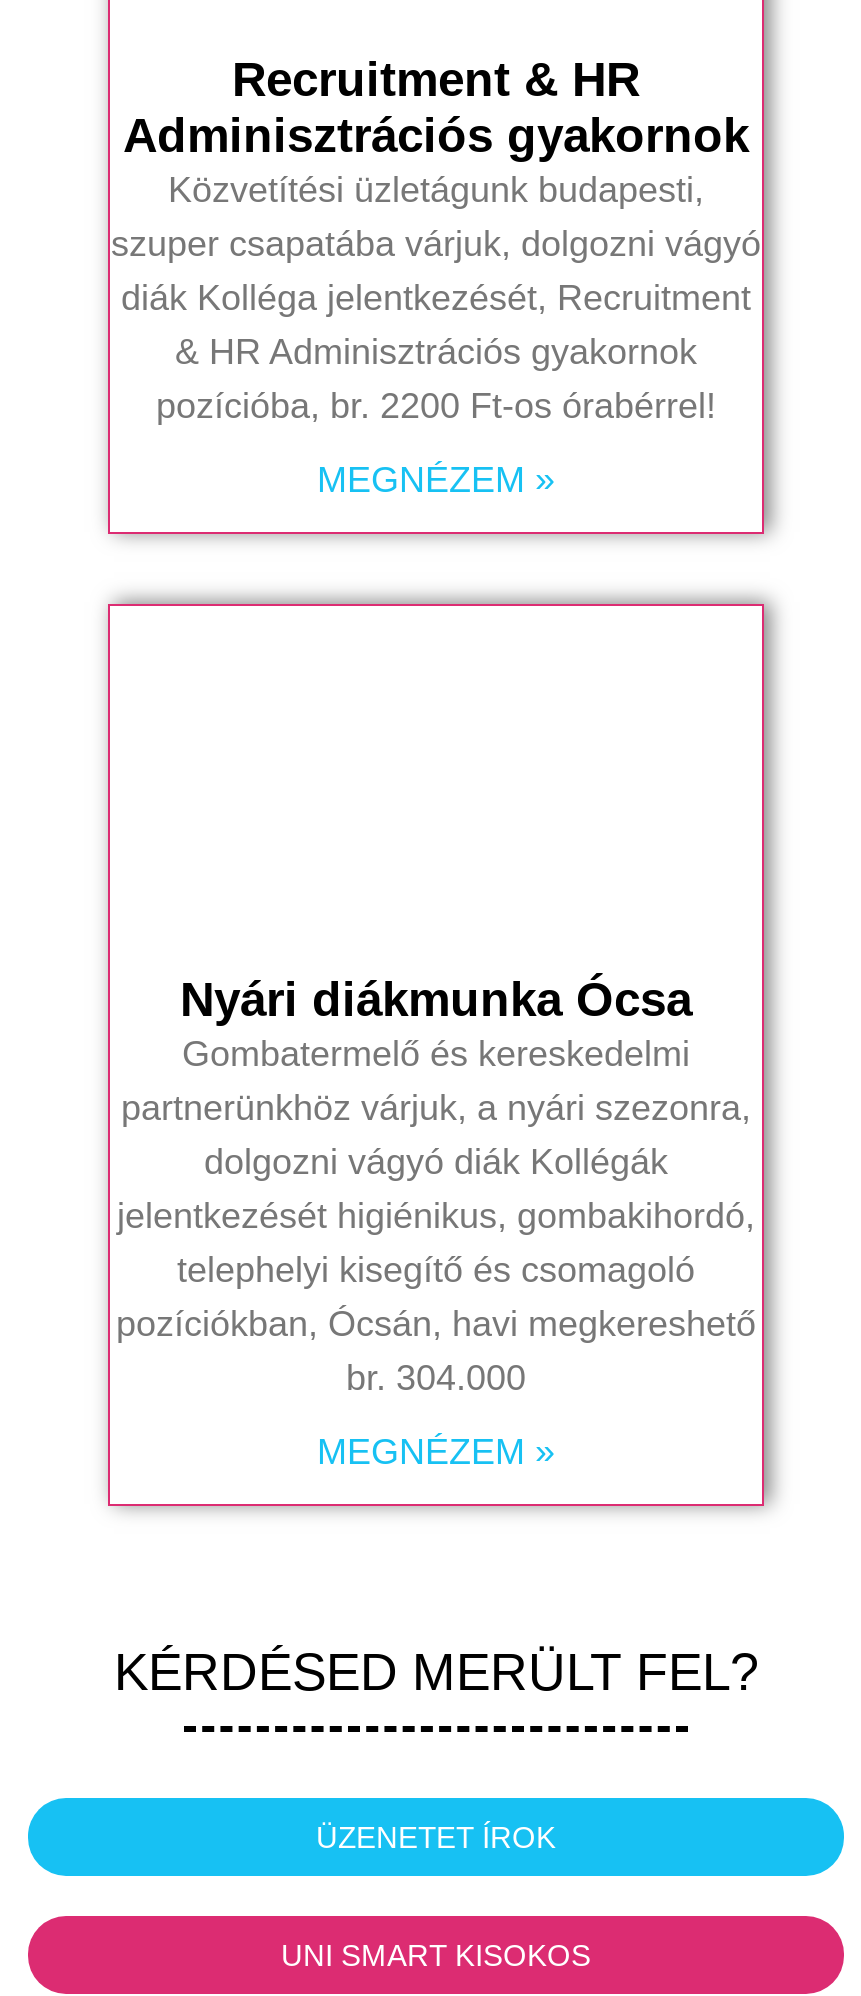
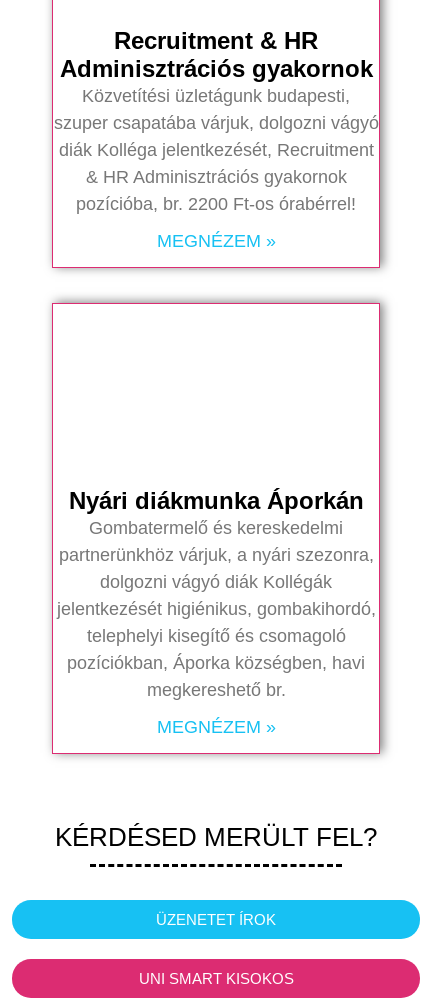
[180,972,692,1026] Nyári diákmunka Ócsa -> [68,487,363,514] Nyári diákmunka Áporkán
[116,1304,756,1398] pozíciókban, Ócsán, havi megkereshető | br. 304.000 -> [67,653,365,700] pozíciókban, Áporka községben, havi | megkereshető br.

